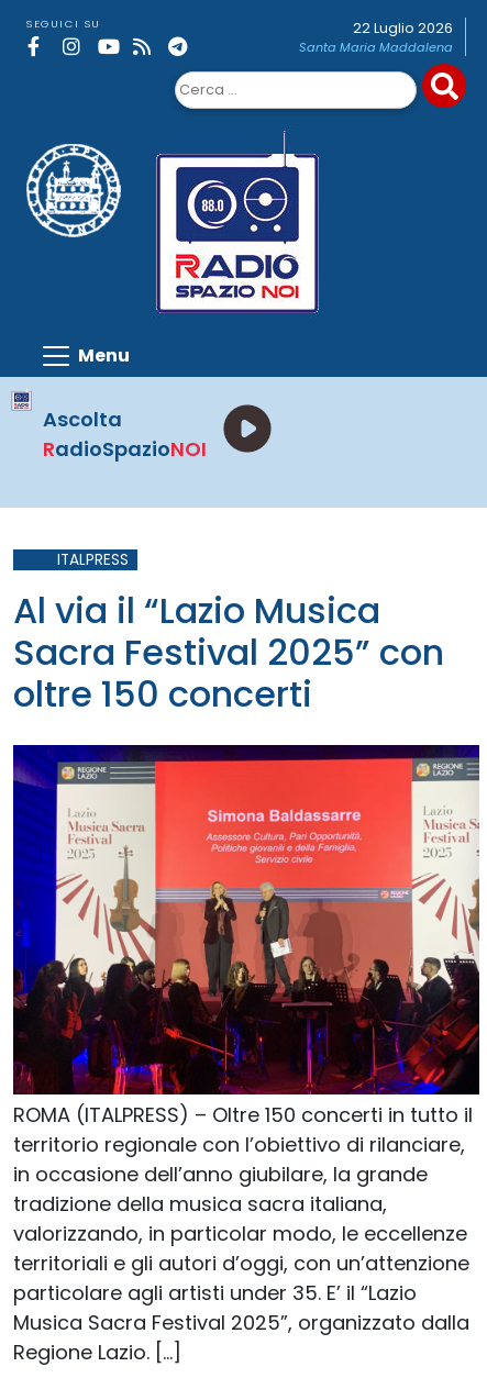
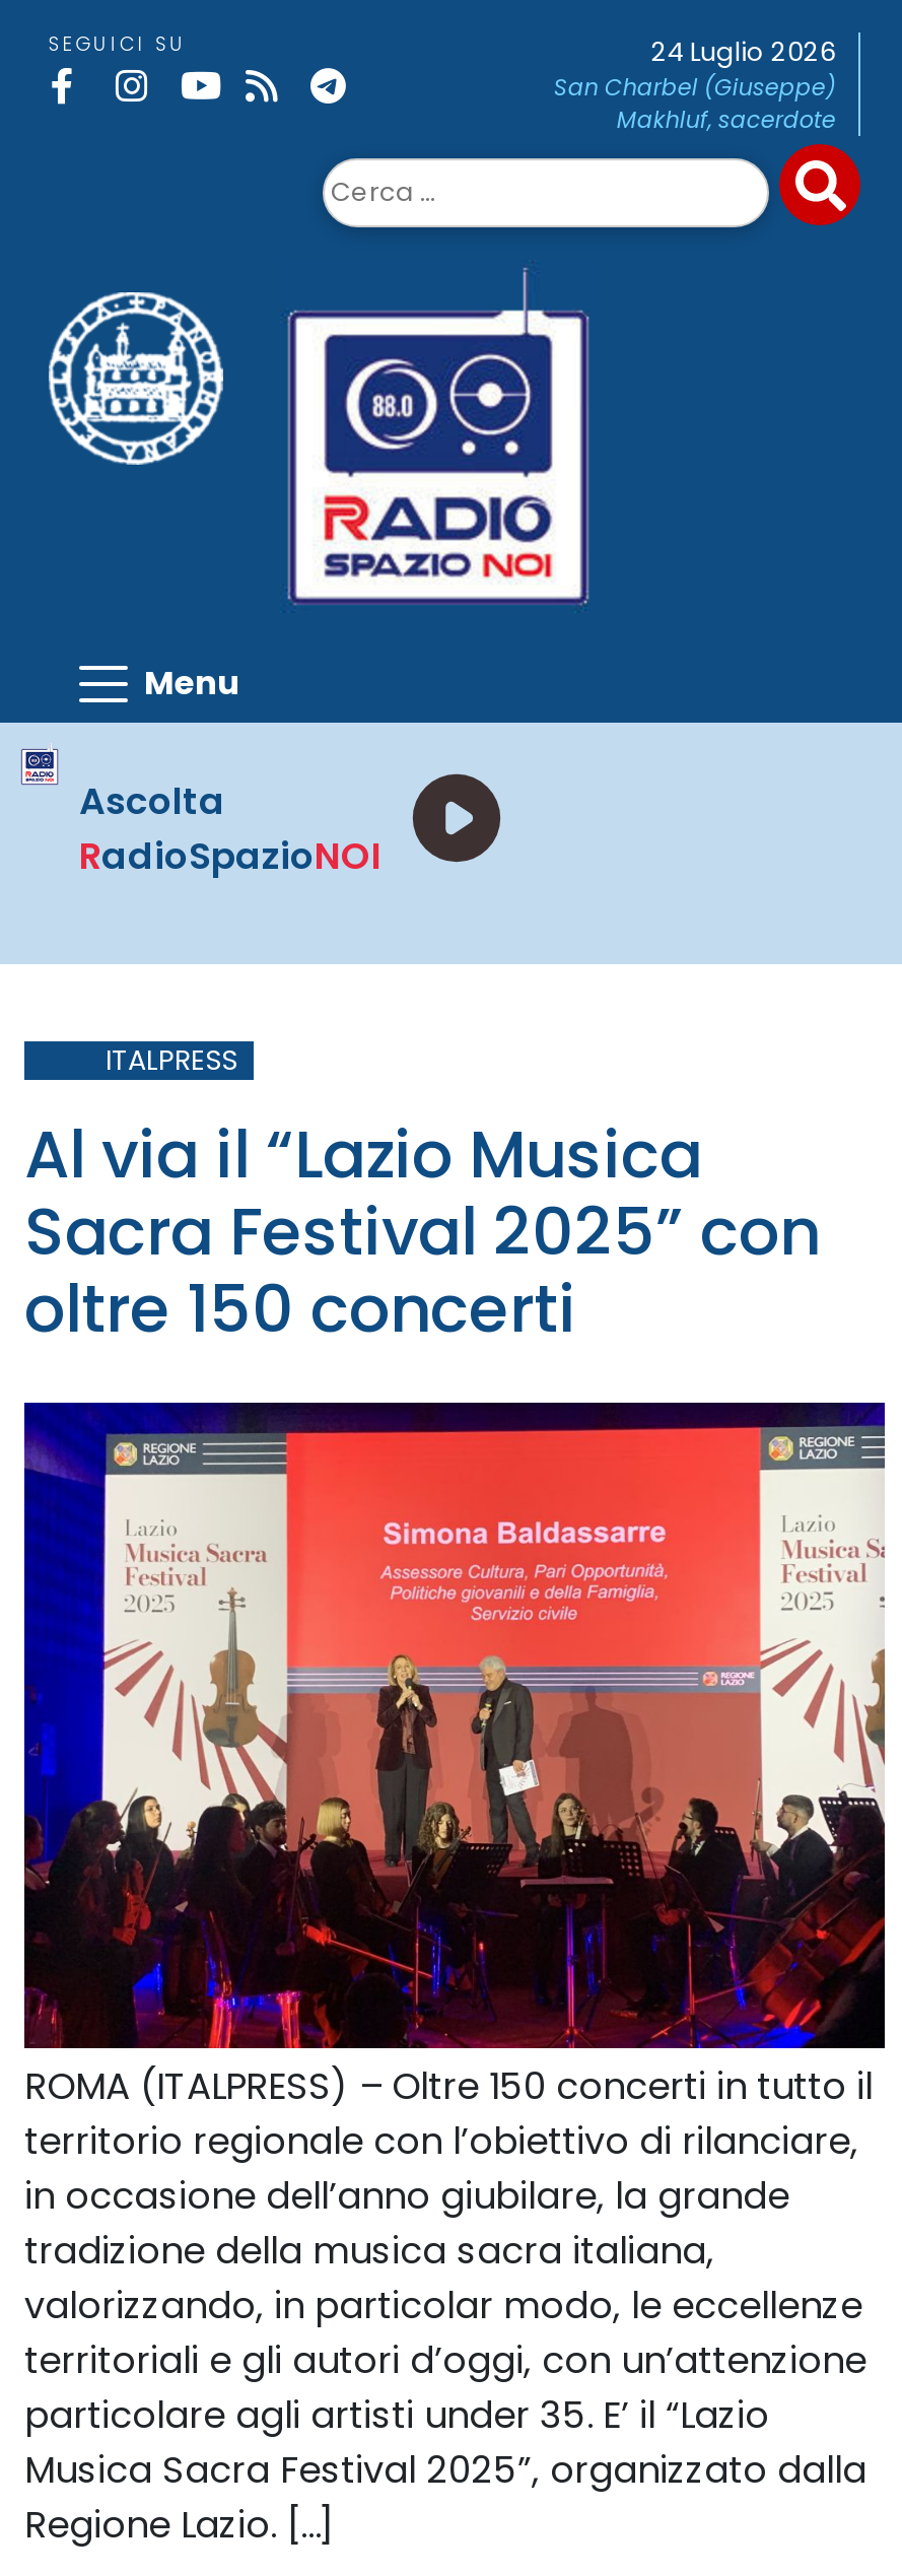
[299,19,453,56] 22 Luglio 2026 | Santa Maria Maddalena -> [554,35,836,136] 24 Luglio 2026 | San Charbel (Giuseppe) | Makhluf, sacerdote

